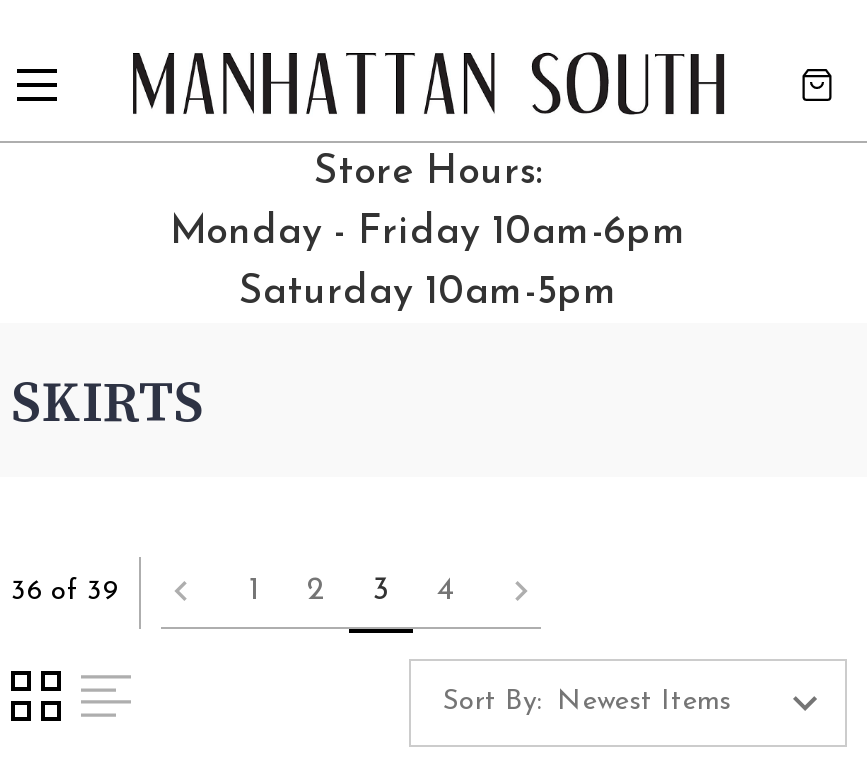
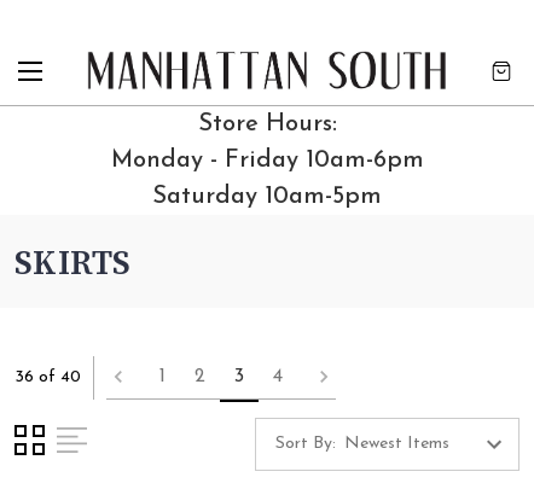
[11,578,119,608] 36 of 39 -> [14,369,81,387] 36 of 40

